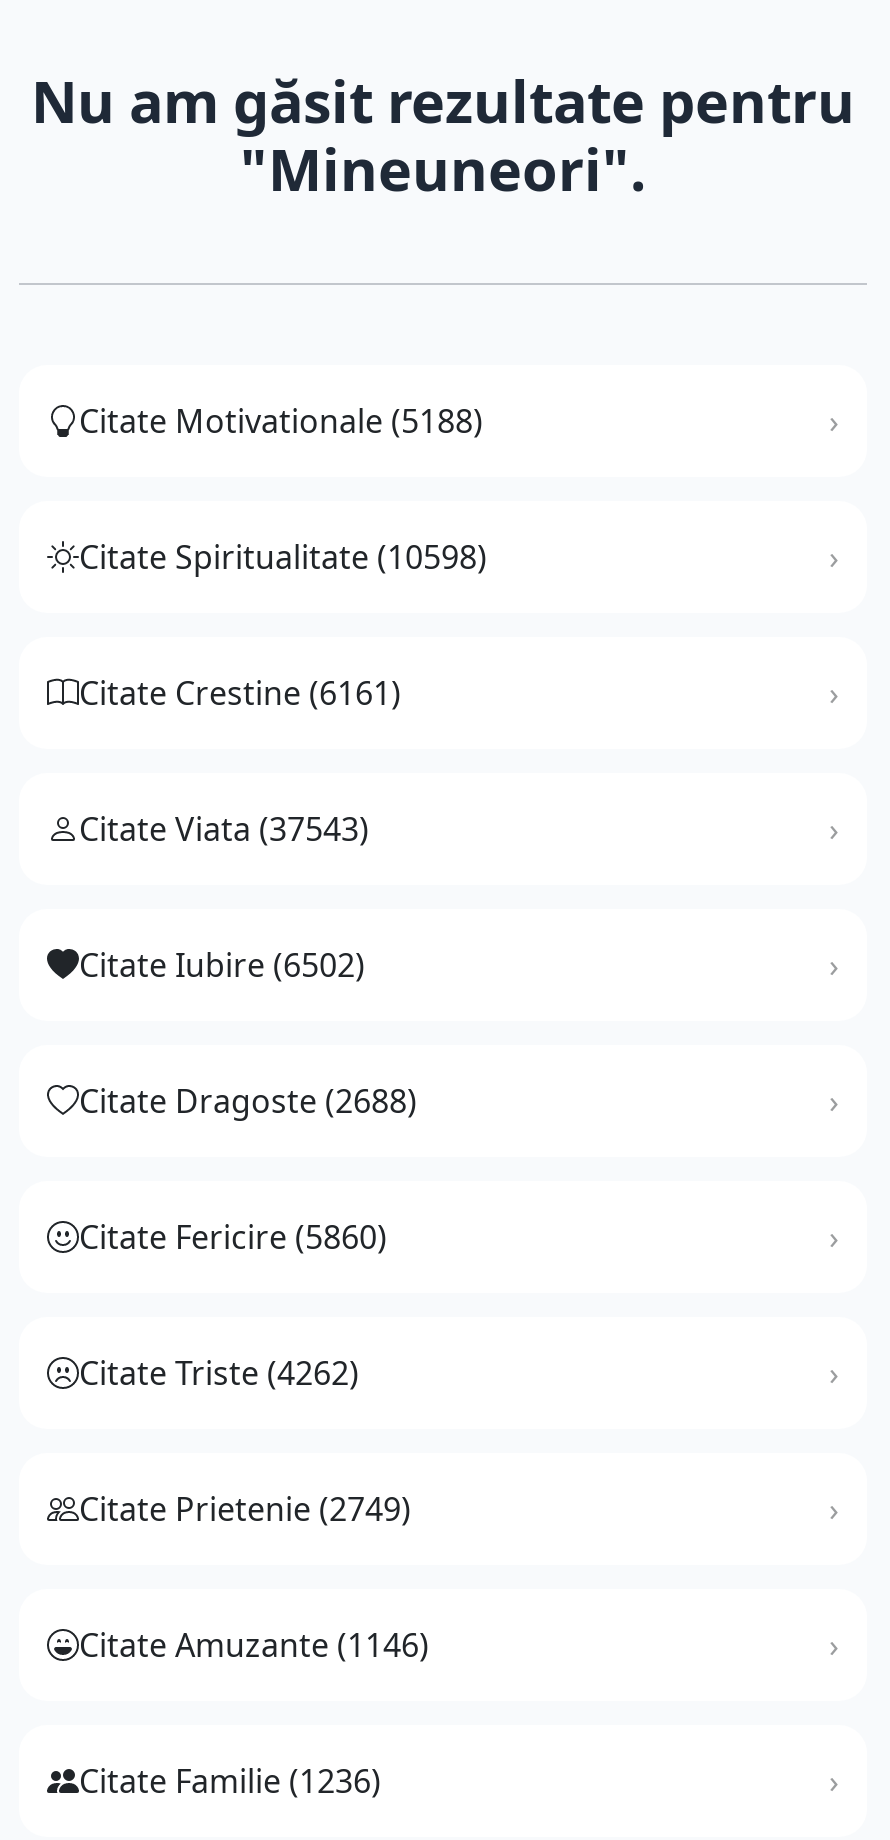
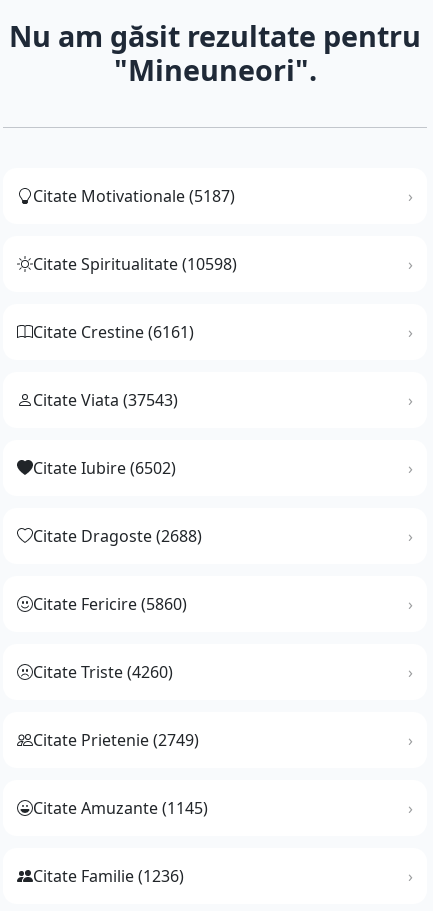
[79,399,483,443] Citate Motivationale (5188) -> [33,185,235,207] Citate Motivationale (5187)
[79,1351,359,1395] Citate Triste (4262) -> [33,661,173,683] Citate Triste (4260)
[79,1623,429,1667] Citate Amuzante (1146) -> [33,797,208,819] Citate Amuzante (1145)

